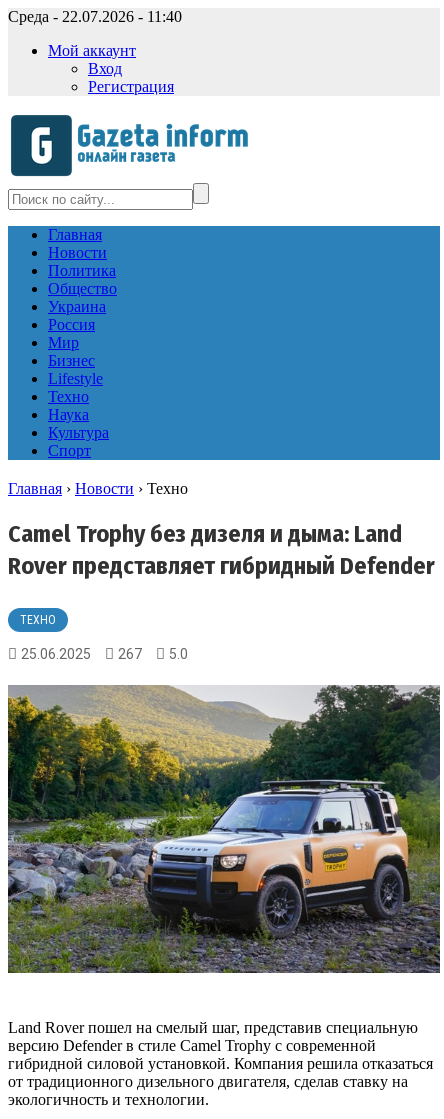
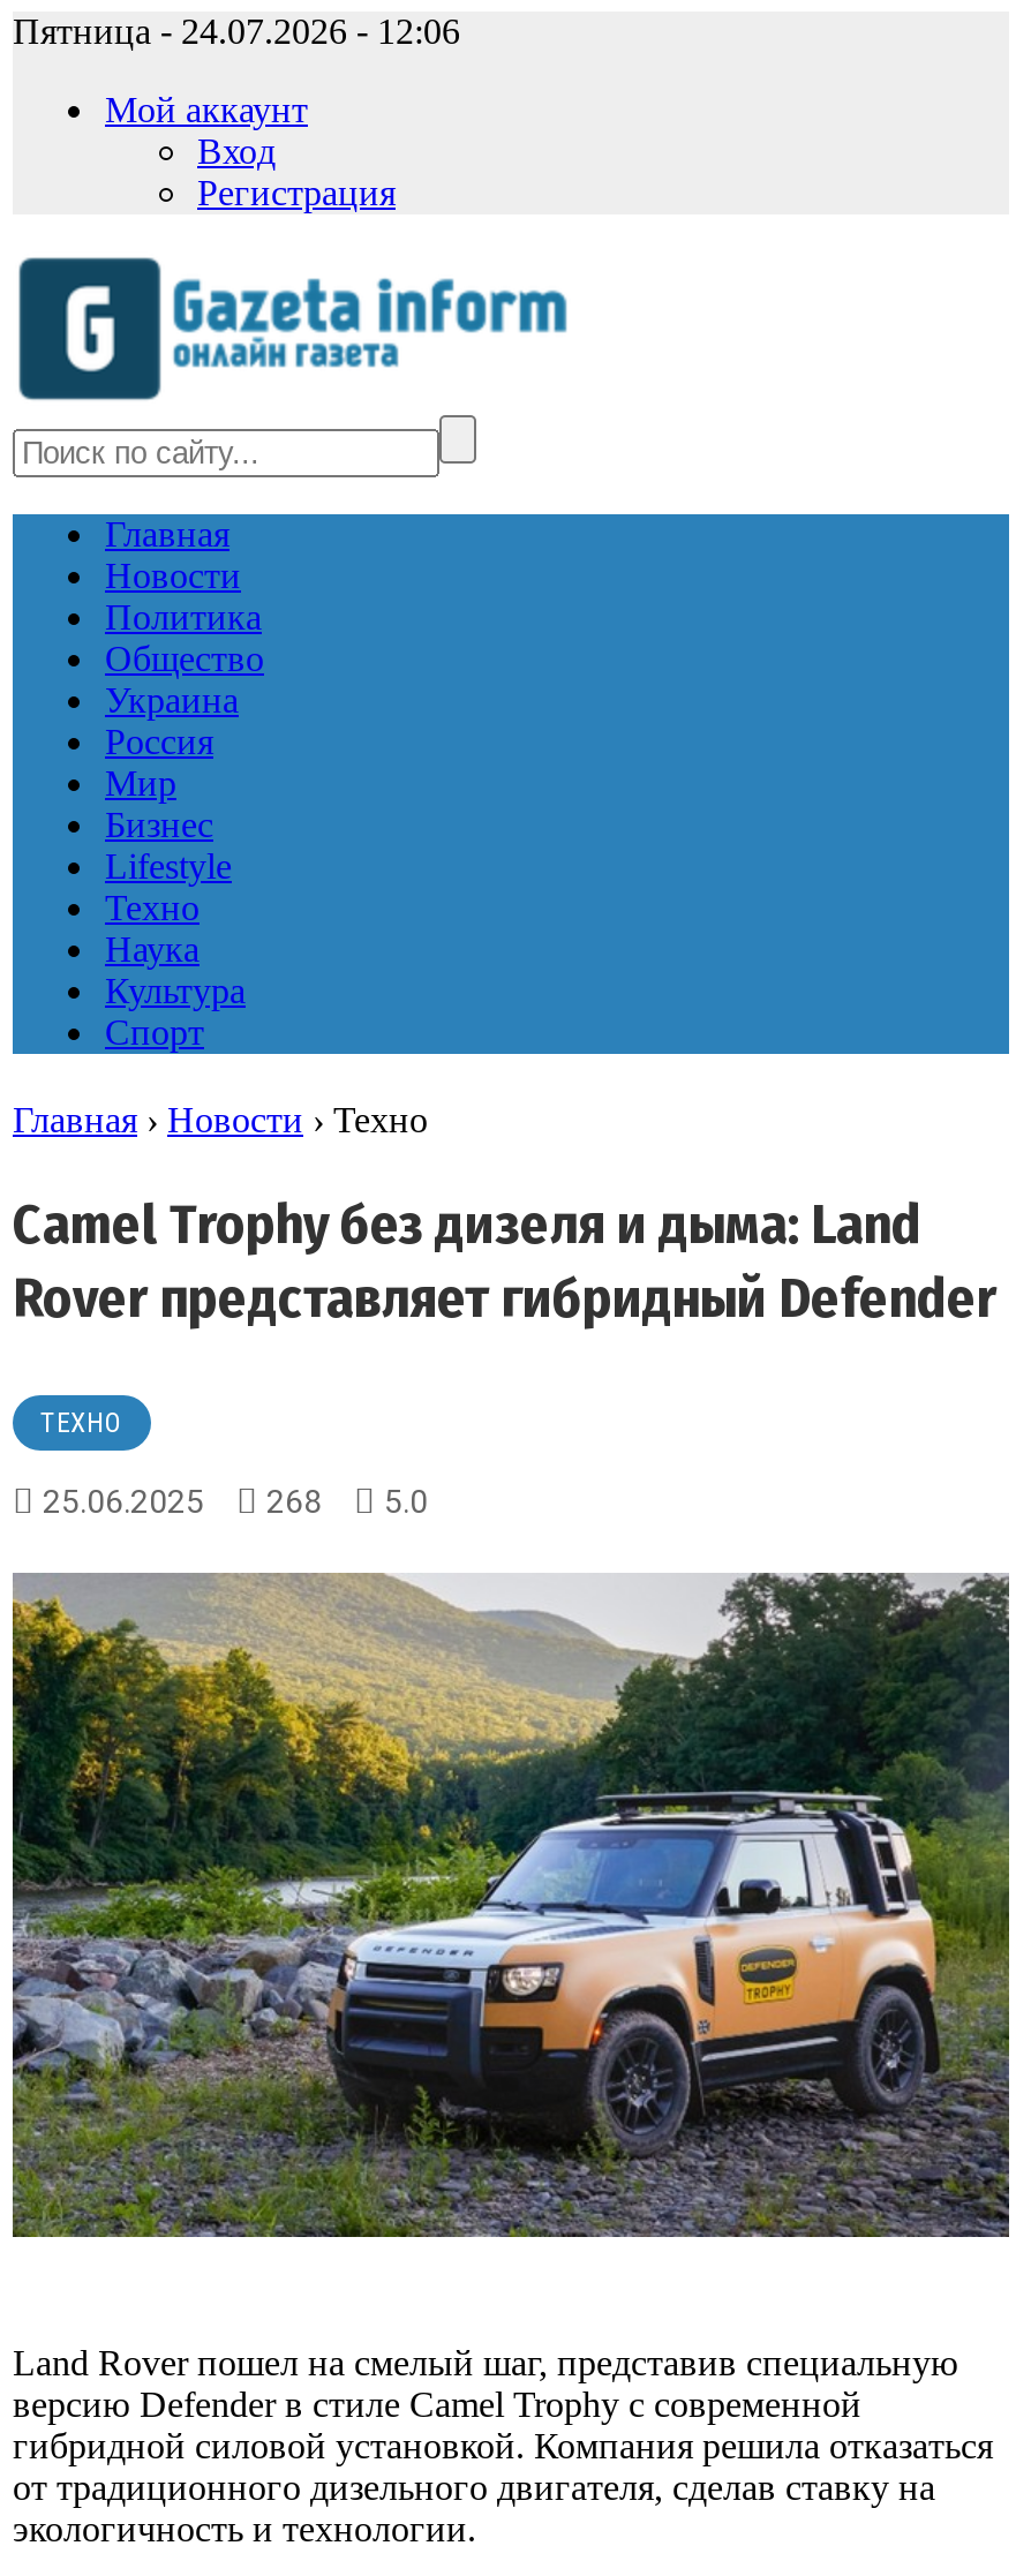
[8,8,182,25] Среда - 22.07.2026 - 11:40 -> [13,12,460,51] Пятница - 24.07.2026 - 12:06
[21,646,188,662] 25.06.2025 267 5.0 -> [43,1482,428,1519] 25.06.2025 268 5.0

